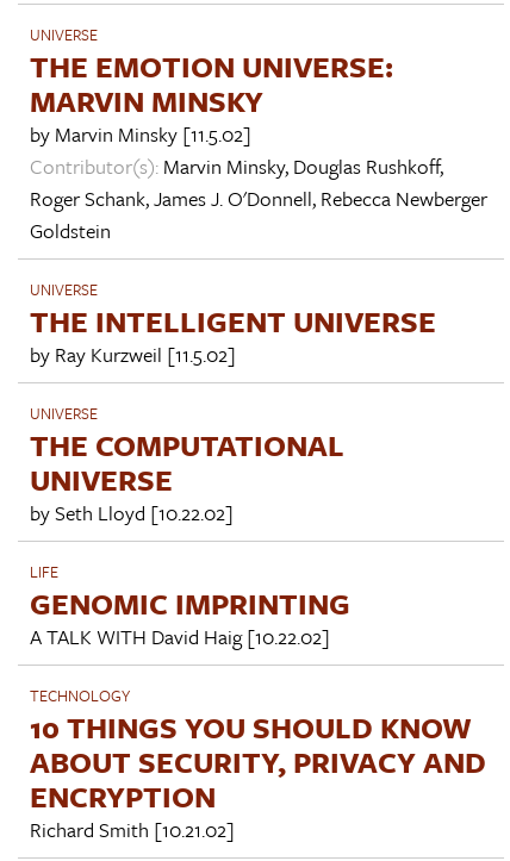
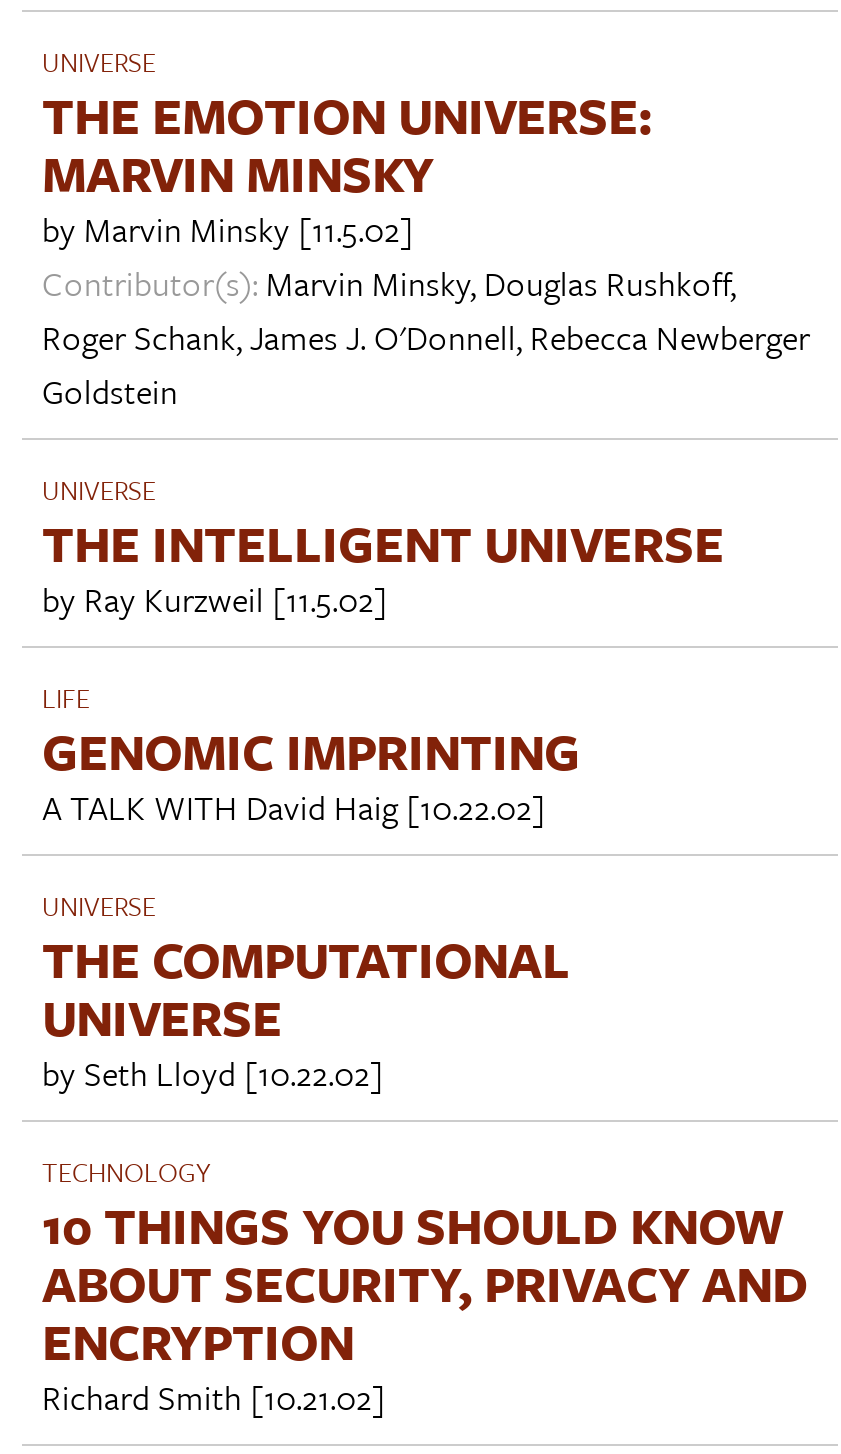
moved [30,401,344,527] -> [42,885,570,1097]: UNIVERSE | THE COMPUTATIONAL | UNIVERSE | by Seth Lloyd [10.22.02]
moved [30,559,350,651] -> [42,677,580,831]: LIFE | GENOMIC IMPRINTING | A TALK WITH David Haig [10.22.02]

